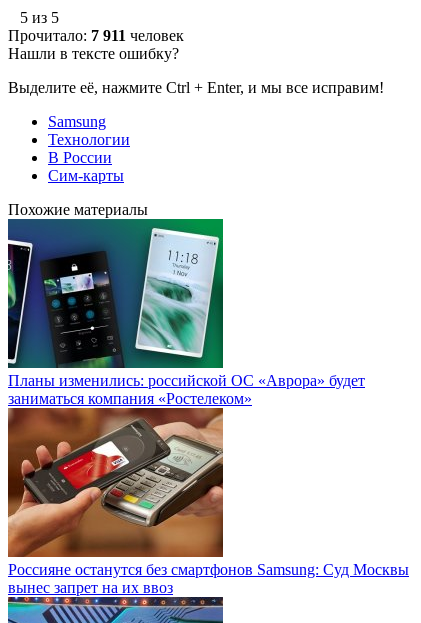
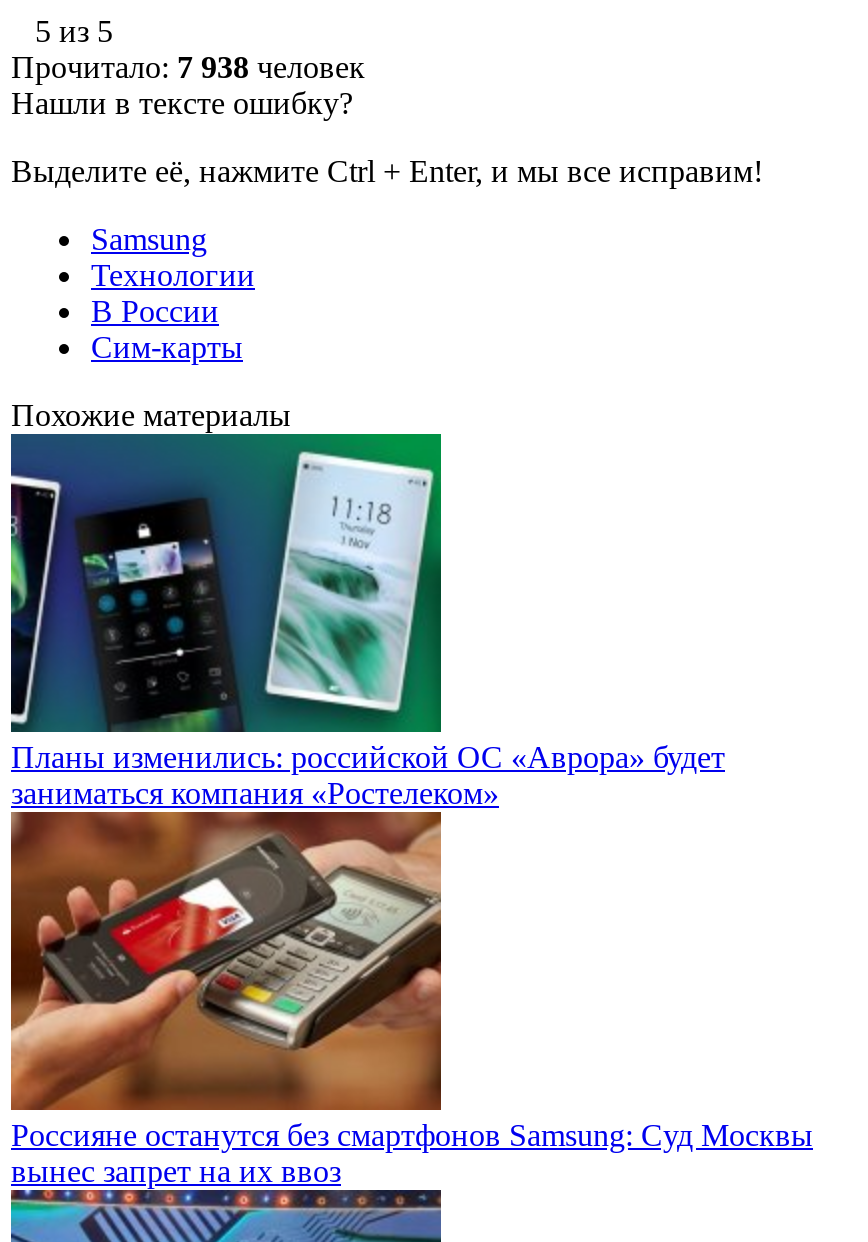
[8,27,184,44] Прочитало: 7 911 человек -> [11,50,365,84] Прочитало: 7 938 человек

